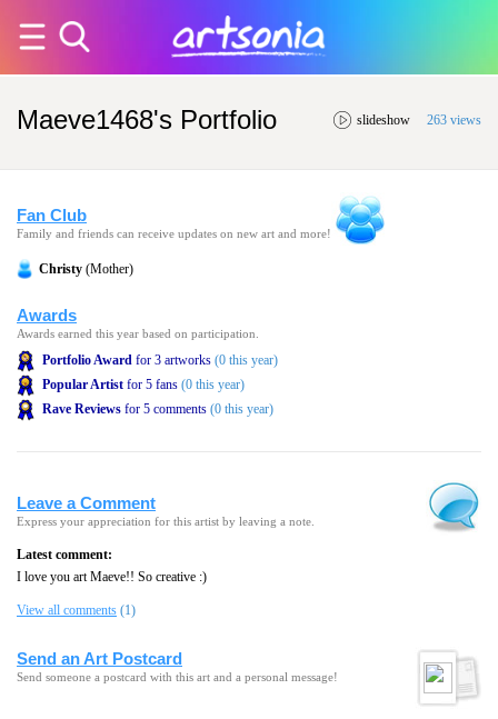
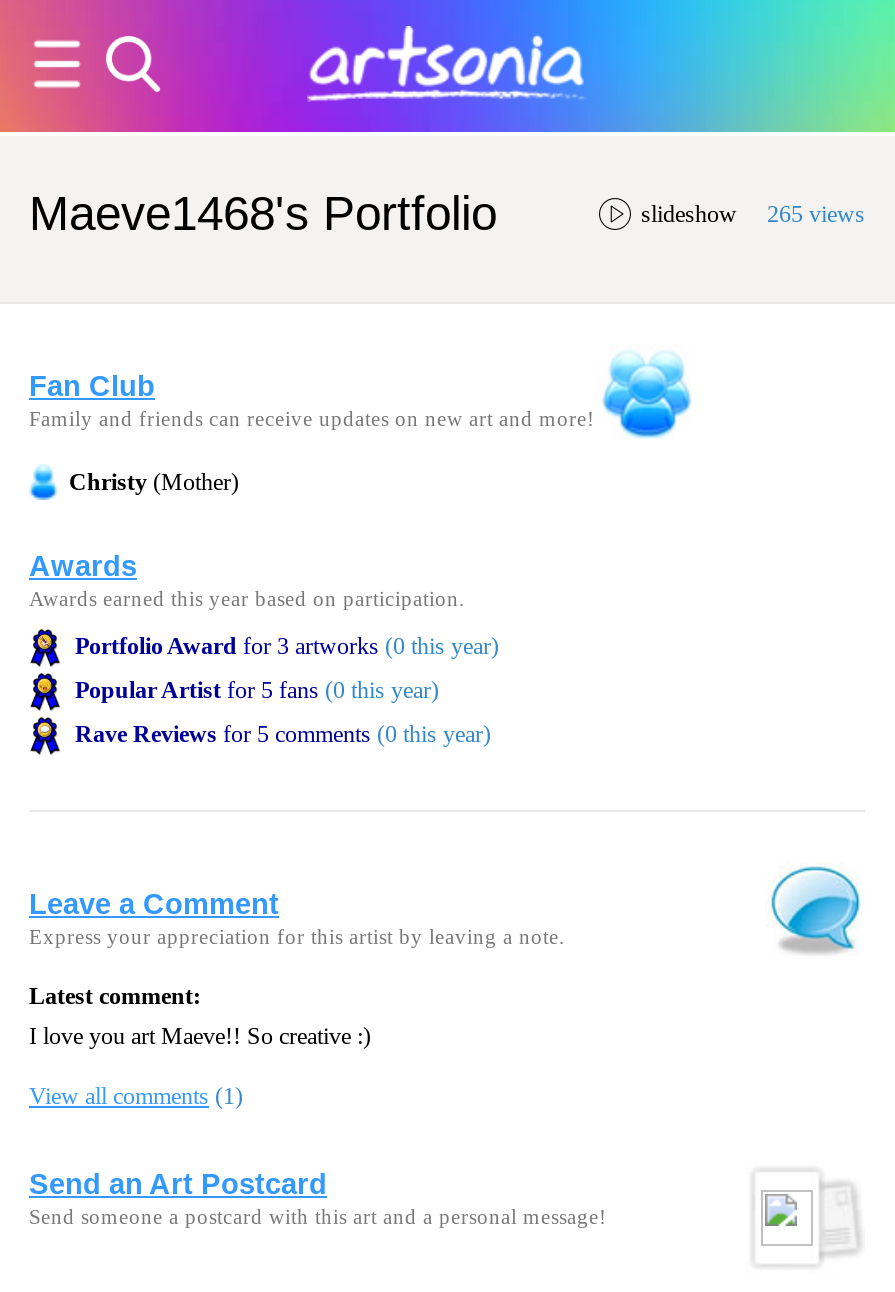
[357,112,481,127] slideshow 263 views -> [641,199,865,227] slideshow 265 views

